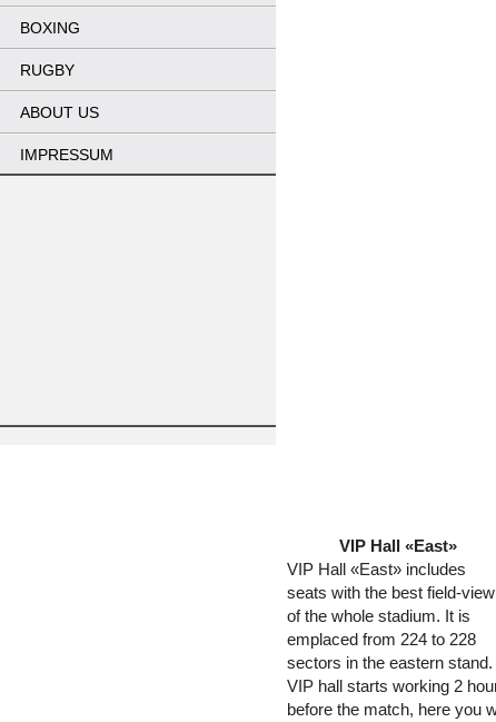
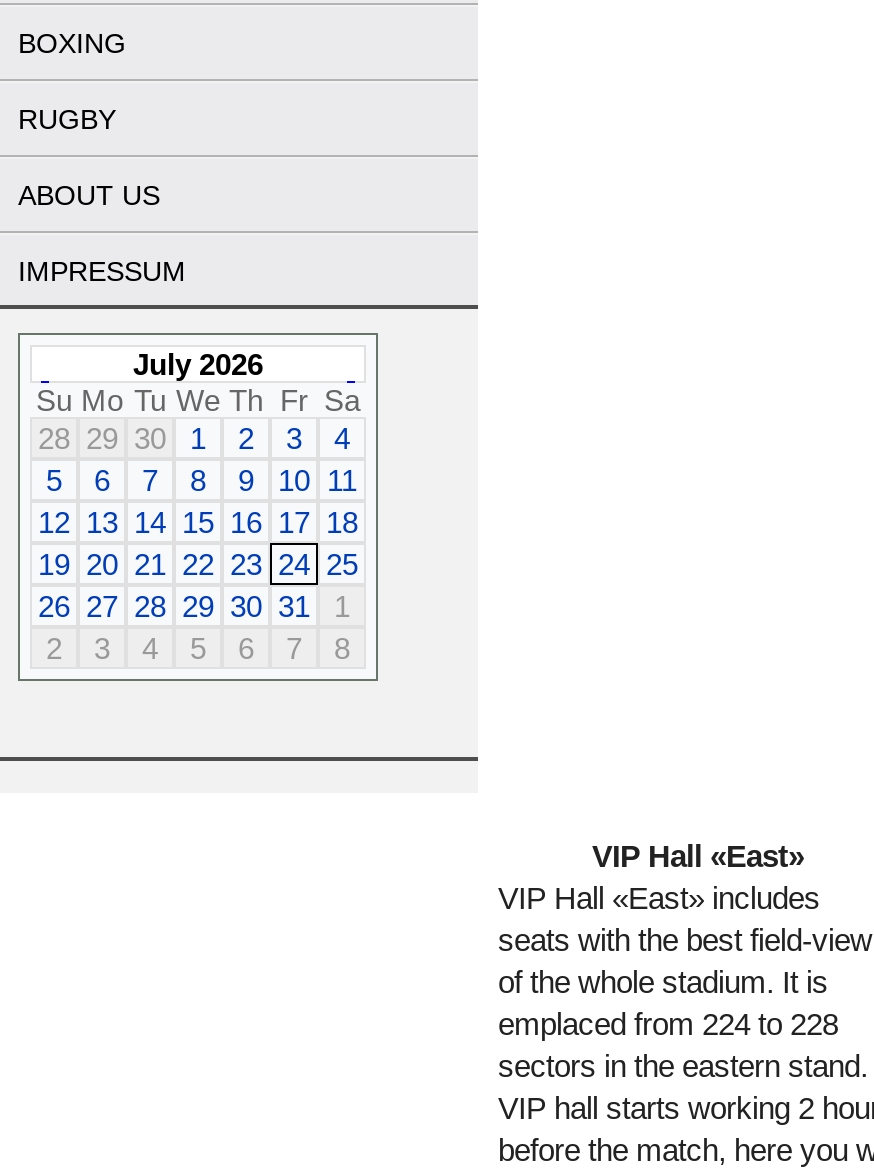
none -> [36,348,360,666] July 2026 | Su Mo Tu We Th Fr Sa | 28 29 30 | 1 | 2 | 3 | 4 | 5 | 6 | 7 | 8 | 9 | 10 11 | 12 13 14 15 16 17 18 | 19 20 21 22 23 24 25 | 26 27 28 29 30 31 | 1 | 2 | 3 | 4 | 5 | 6 | 7 | 8

